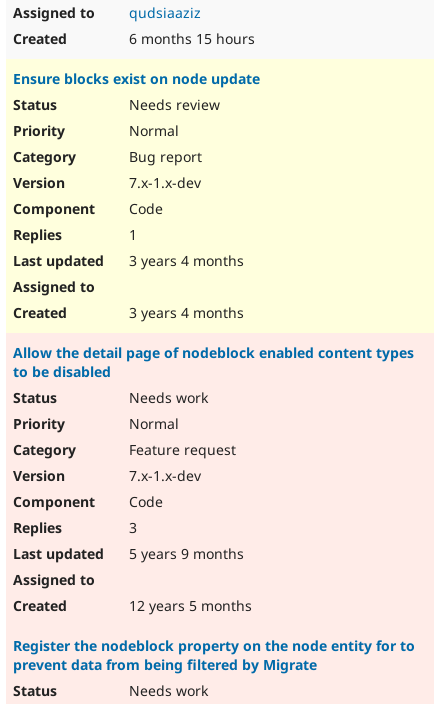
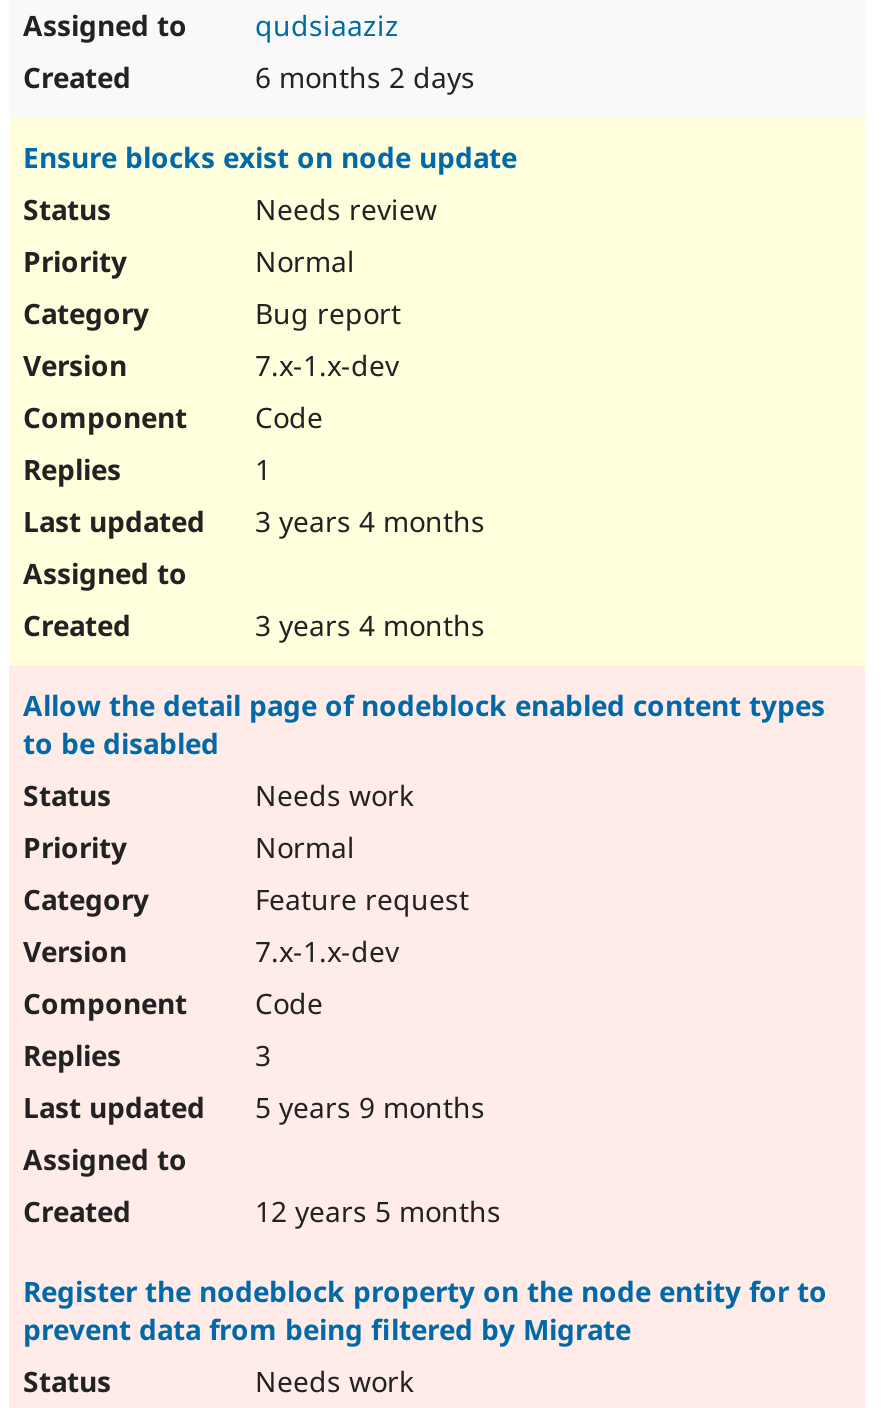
[125,29,255,48] 6 months 15 hours -> [247,58,475,96] 6 months 2 days

